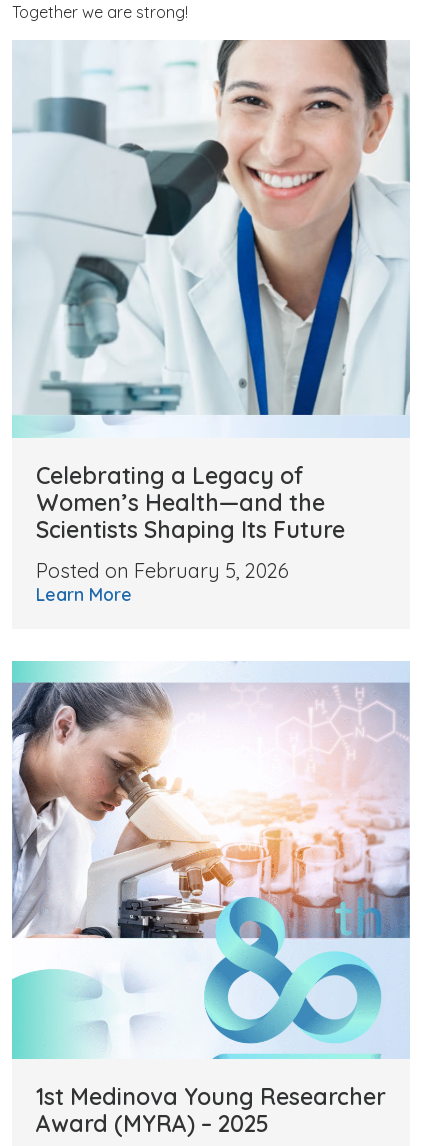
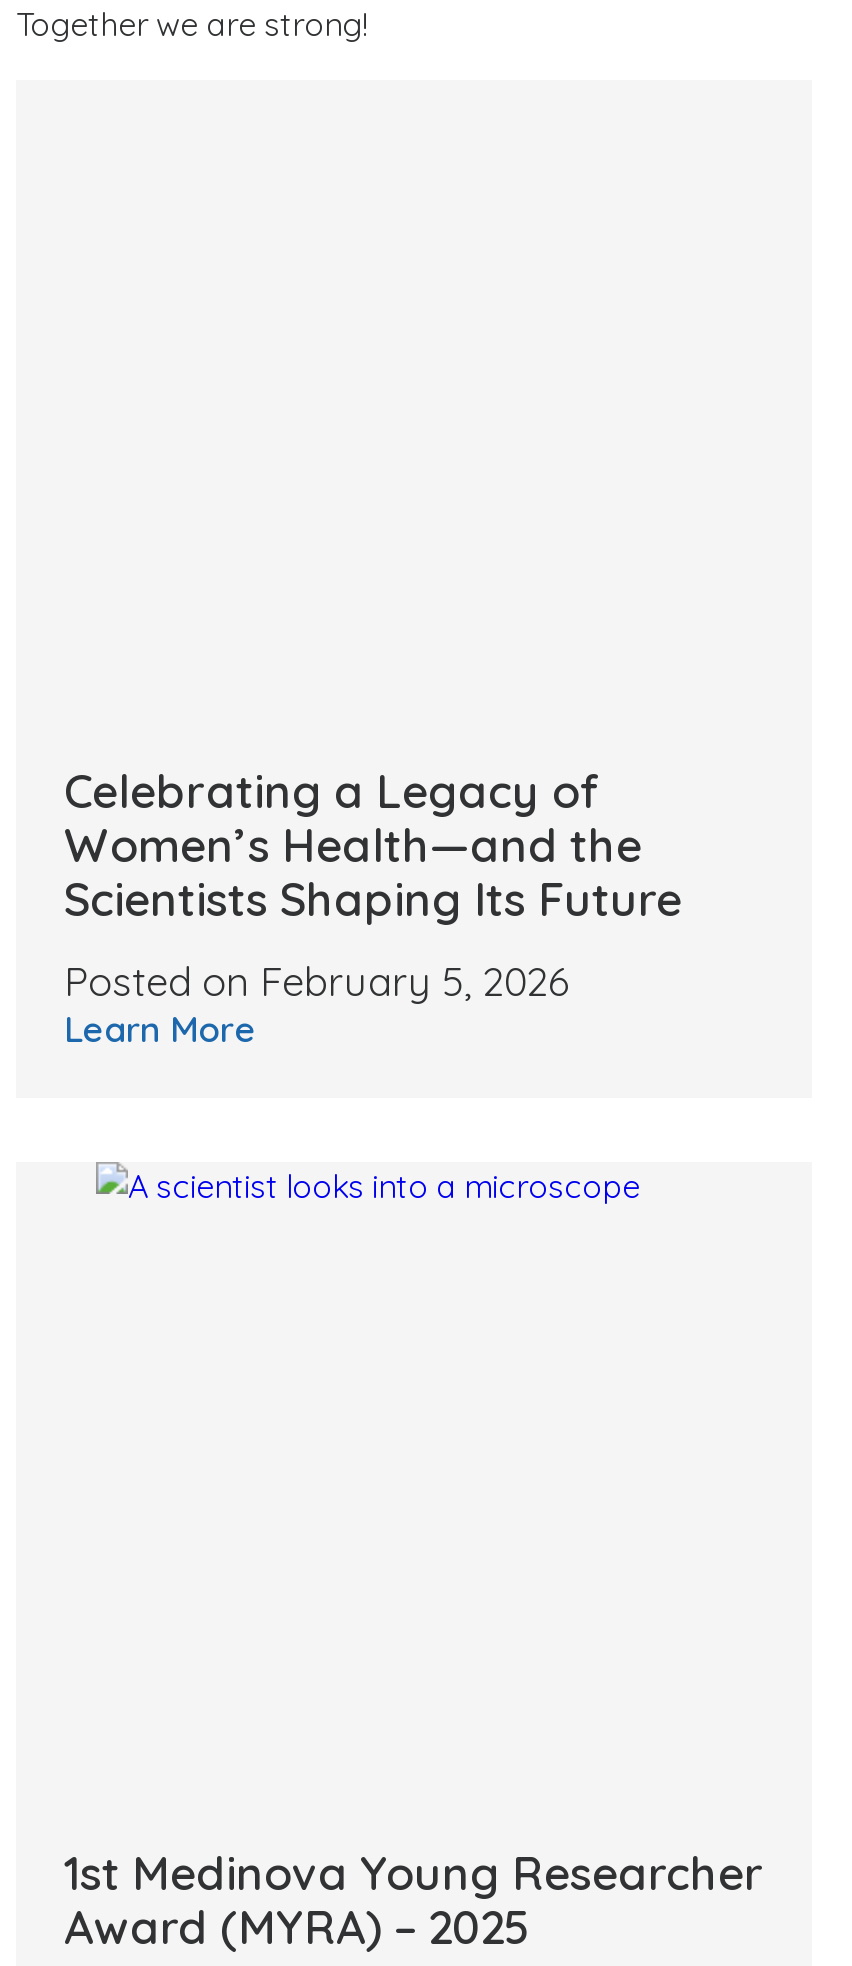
[12,39,411,438] [image] -> none
[11,660,411,1060] [image] -> none

